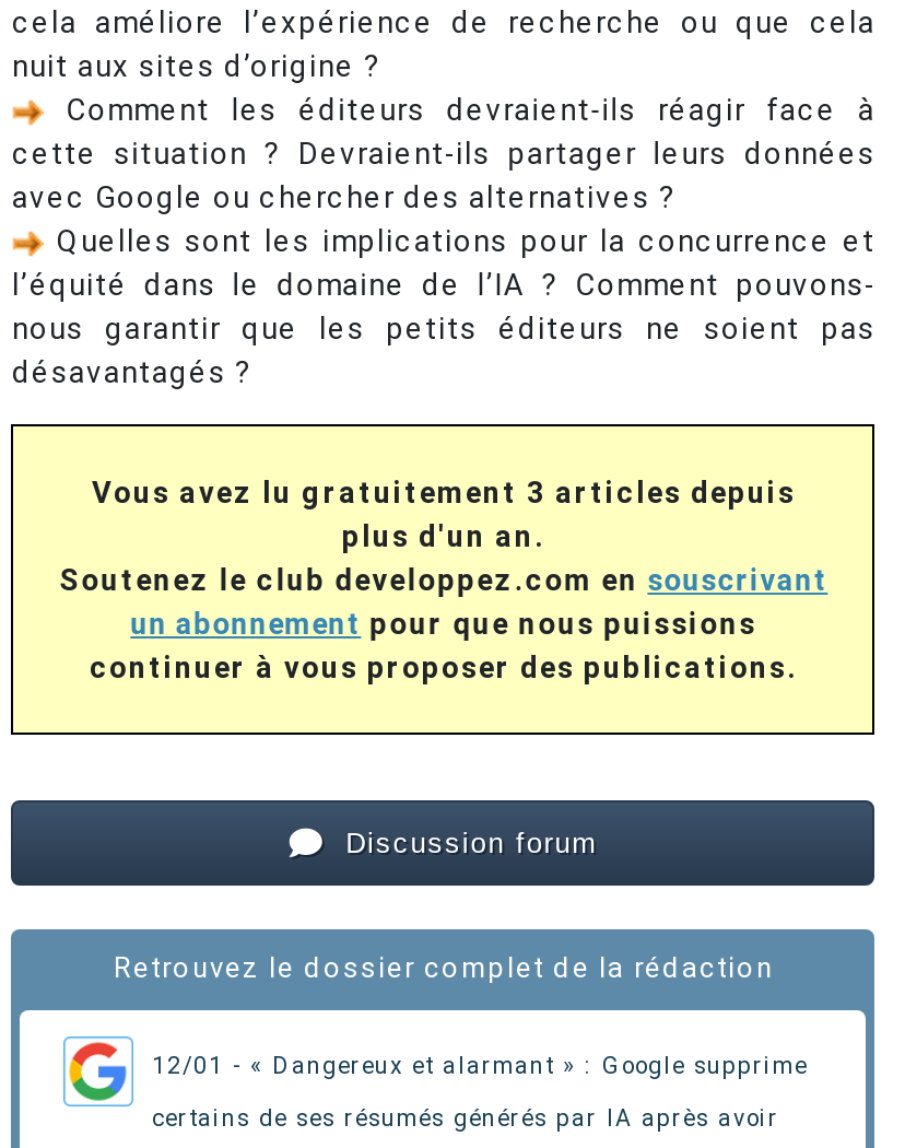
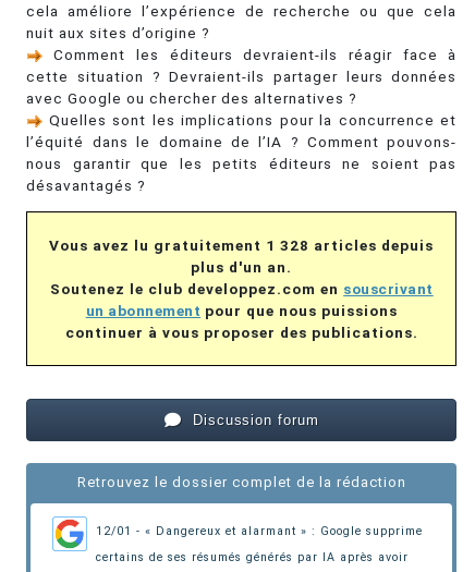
[92,475,795,509] Vous avez lu gratuitement 3 articles depuis -> [49,236,434,254] Vous avez lu gratuitement 1 328 articles depuis

